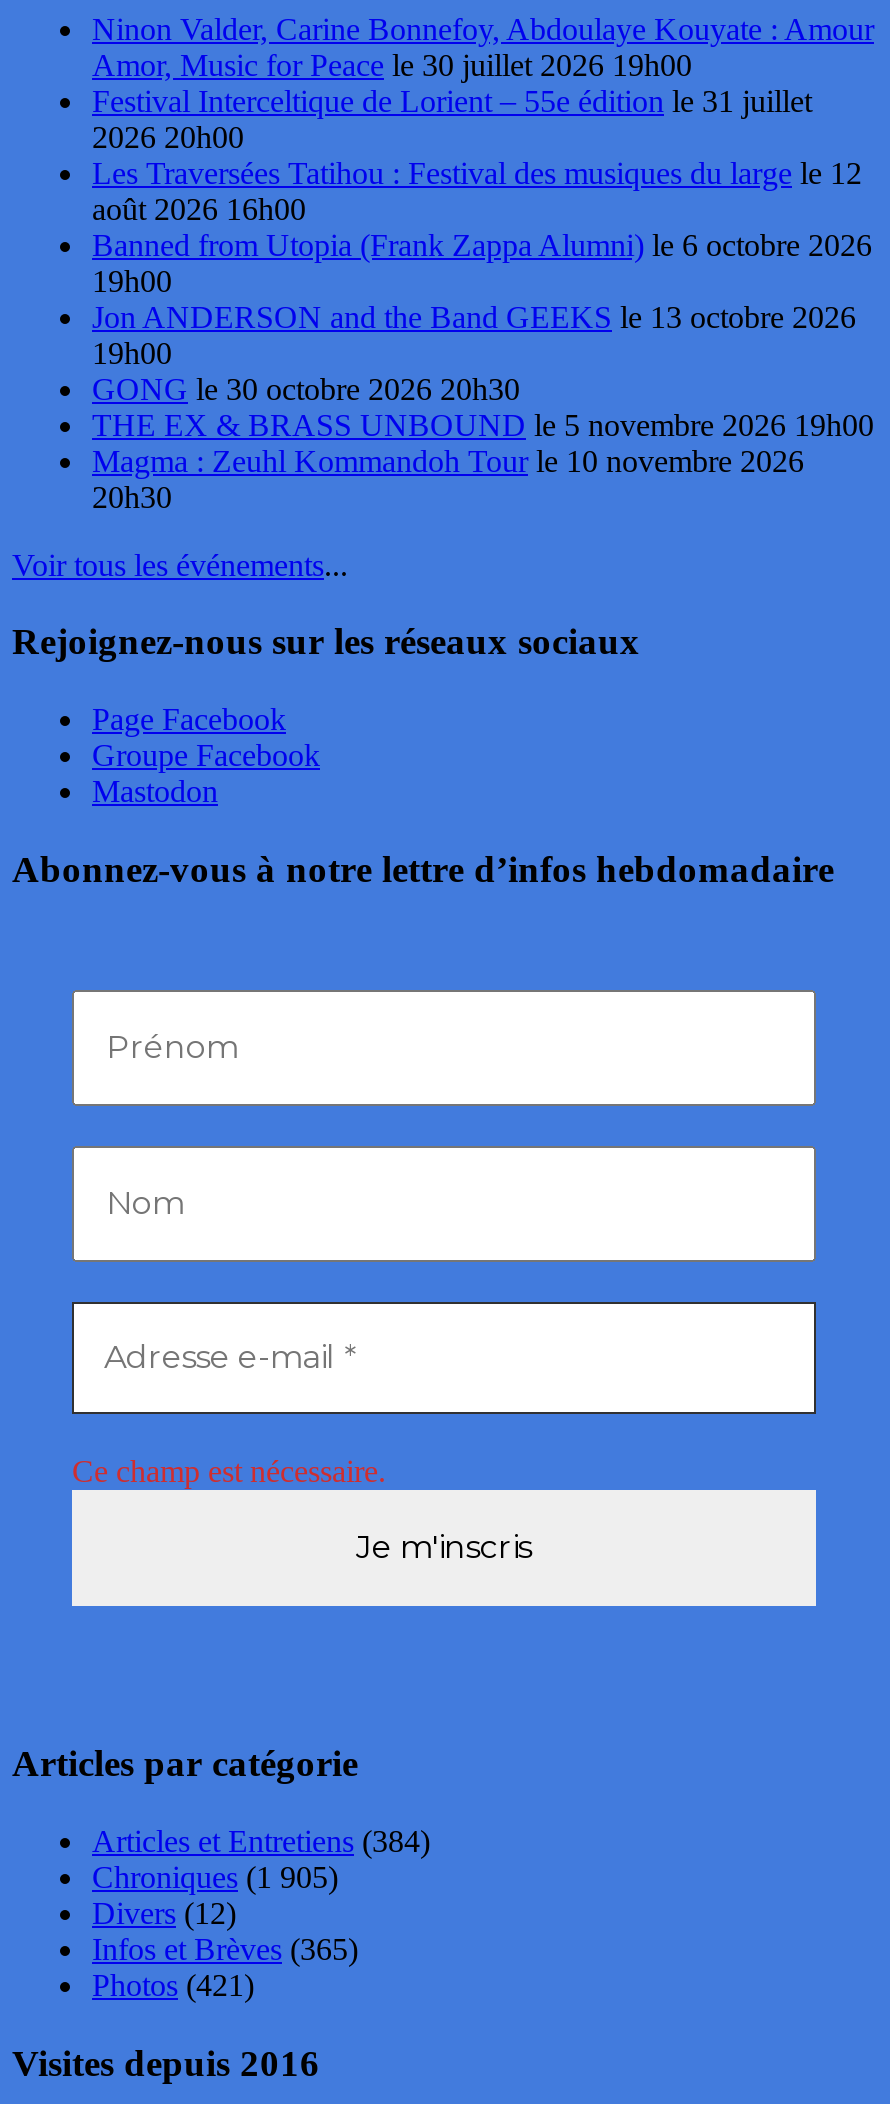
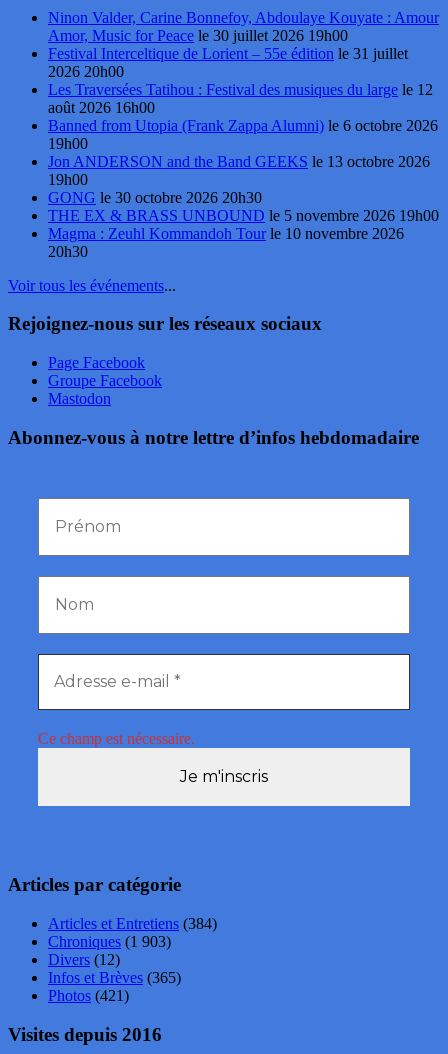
[92,1860,338,1894] Chroniques (1 905) -> [48,933,171,950] Chroniques (1 903)

